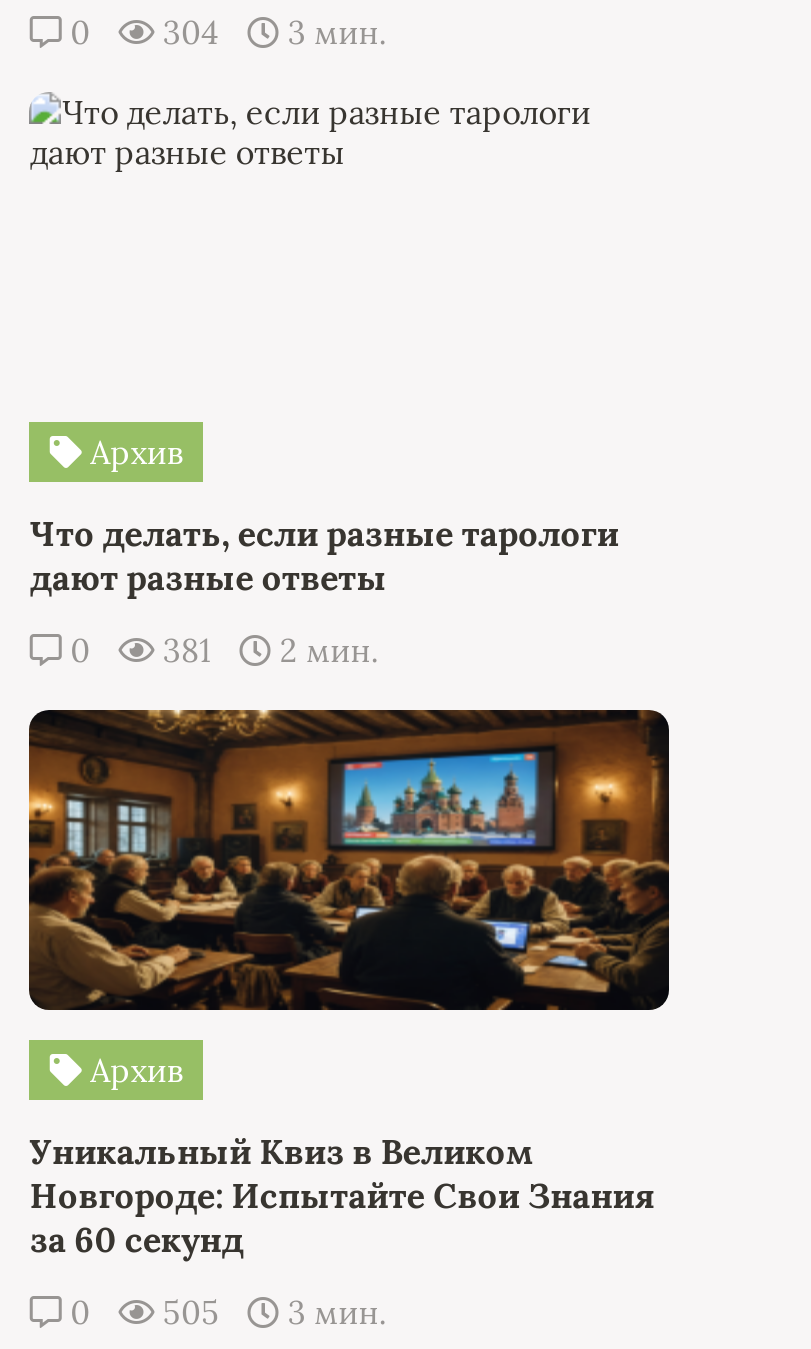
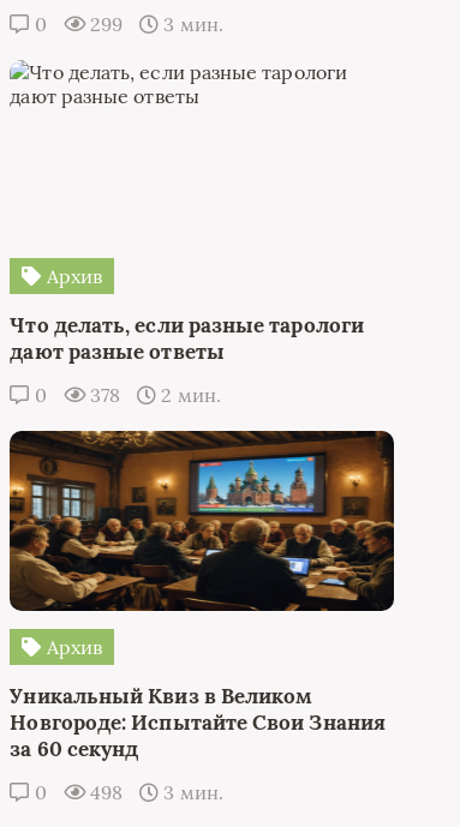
[62,12,387,52] 0 304 3 мин. -> [29,12,223,36] 0 299 3 мин.
[62,630,379,670] 0 381 2 мин. -> [29,383,221,407] 0 378 2 мин.
[62,1292,387,1332] 0 505 3 мин. -> [29,780,223,804] 0 498 3 мин.

